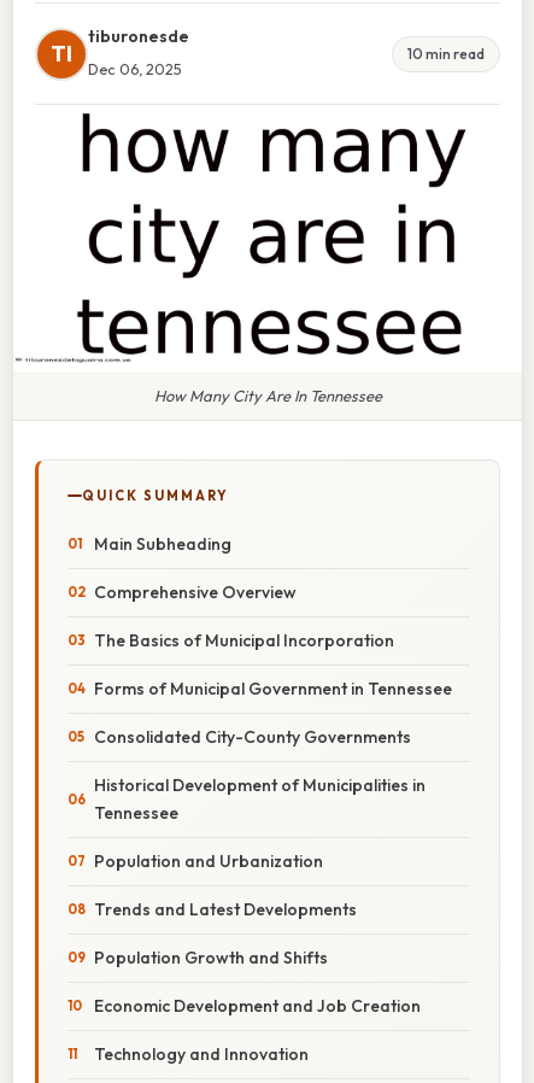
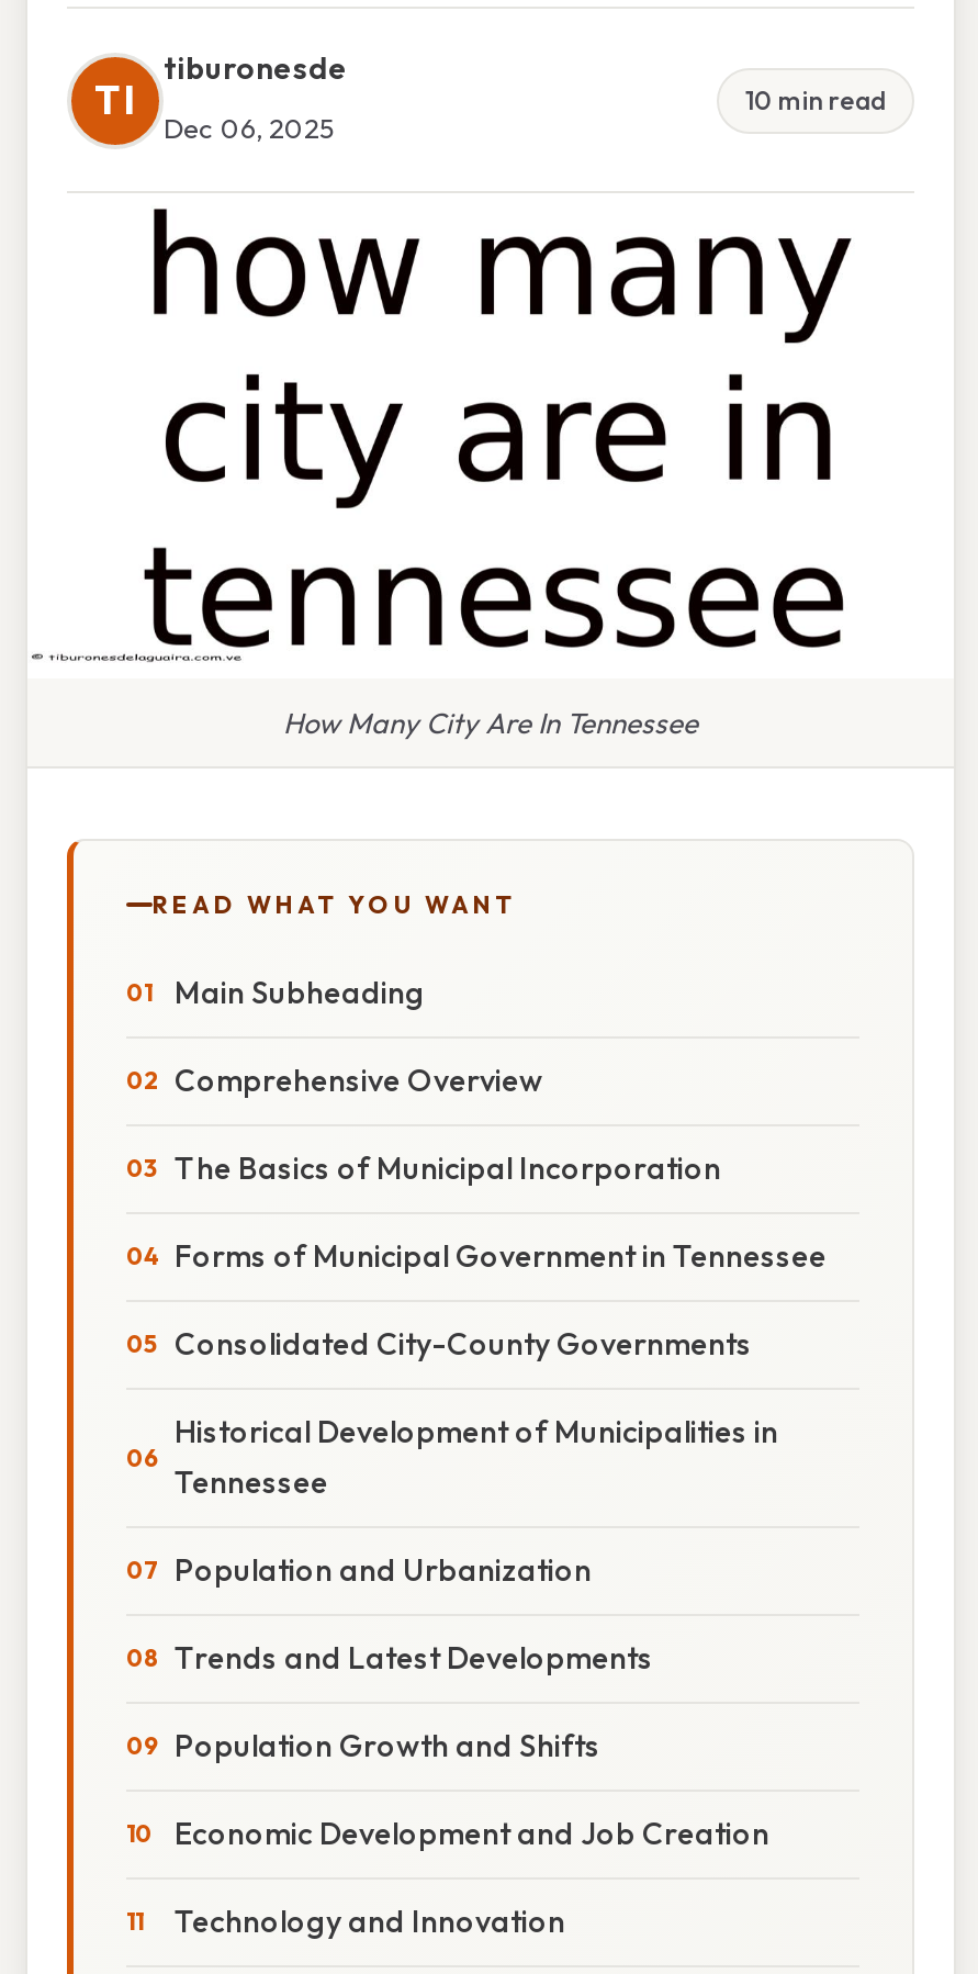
[82,487,229,504] QUICK SUMMARY -> [153,889,517,920] READ WHAT YOU WANT

